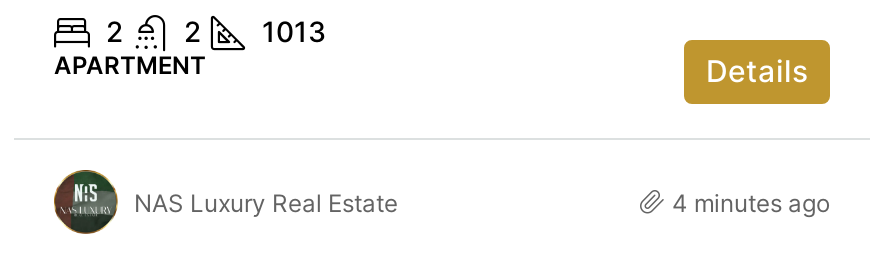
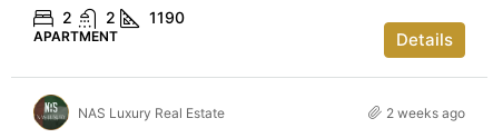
[106,14,326,48] 2 2 1013 -> [62,8,185,27] 2 2 1190
[672,187,830,217] 4 minutes ago -> [386,104,465,121] 2 weeks ago

